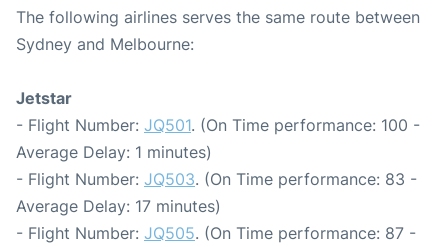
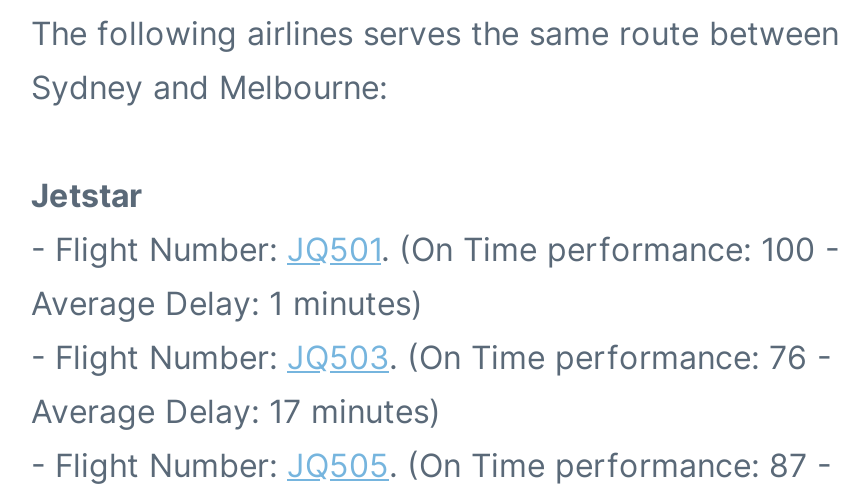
[16,169,417,189] - Flight Number: JQ503. (On Time performance: 83 - -> [31,336,831,376] - Flight Number: JQ503. (On Time performance: 76 -

